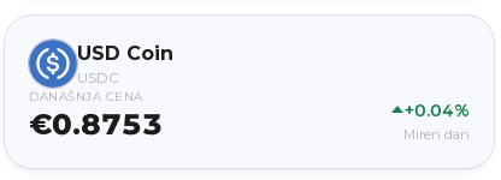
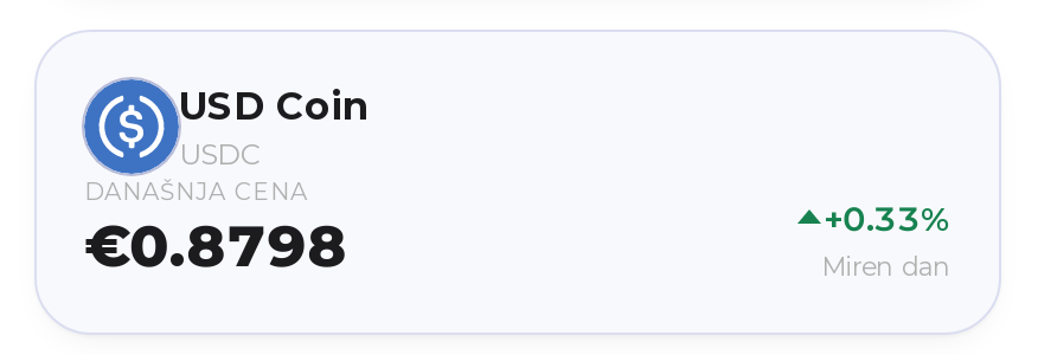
[405,99,470,121] +0.04% -> [824,197,952,240] +0.33%
[29,107,163,141] €0.8753 -> [84,211,347,280] €0.8798

